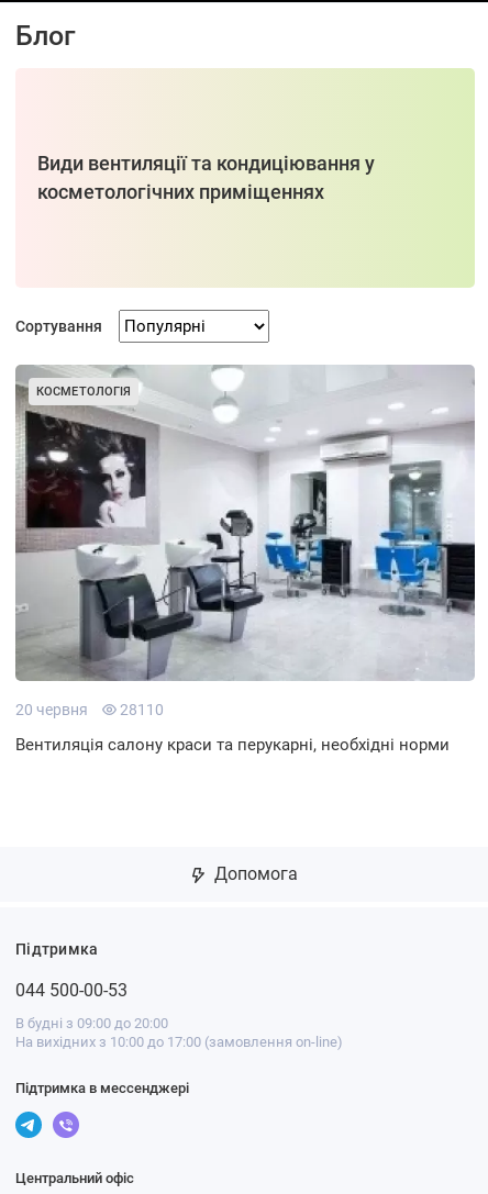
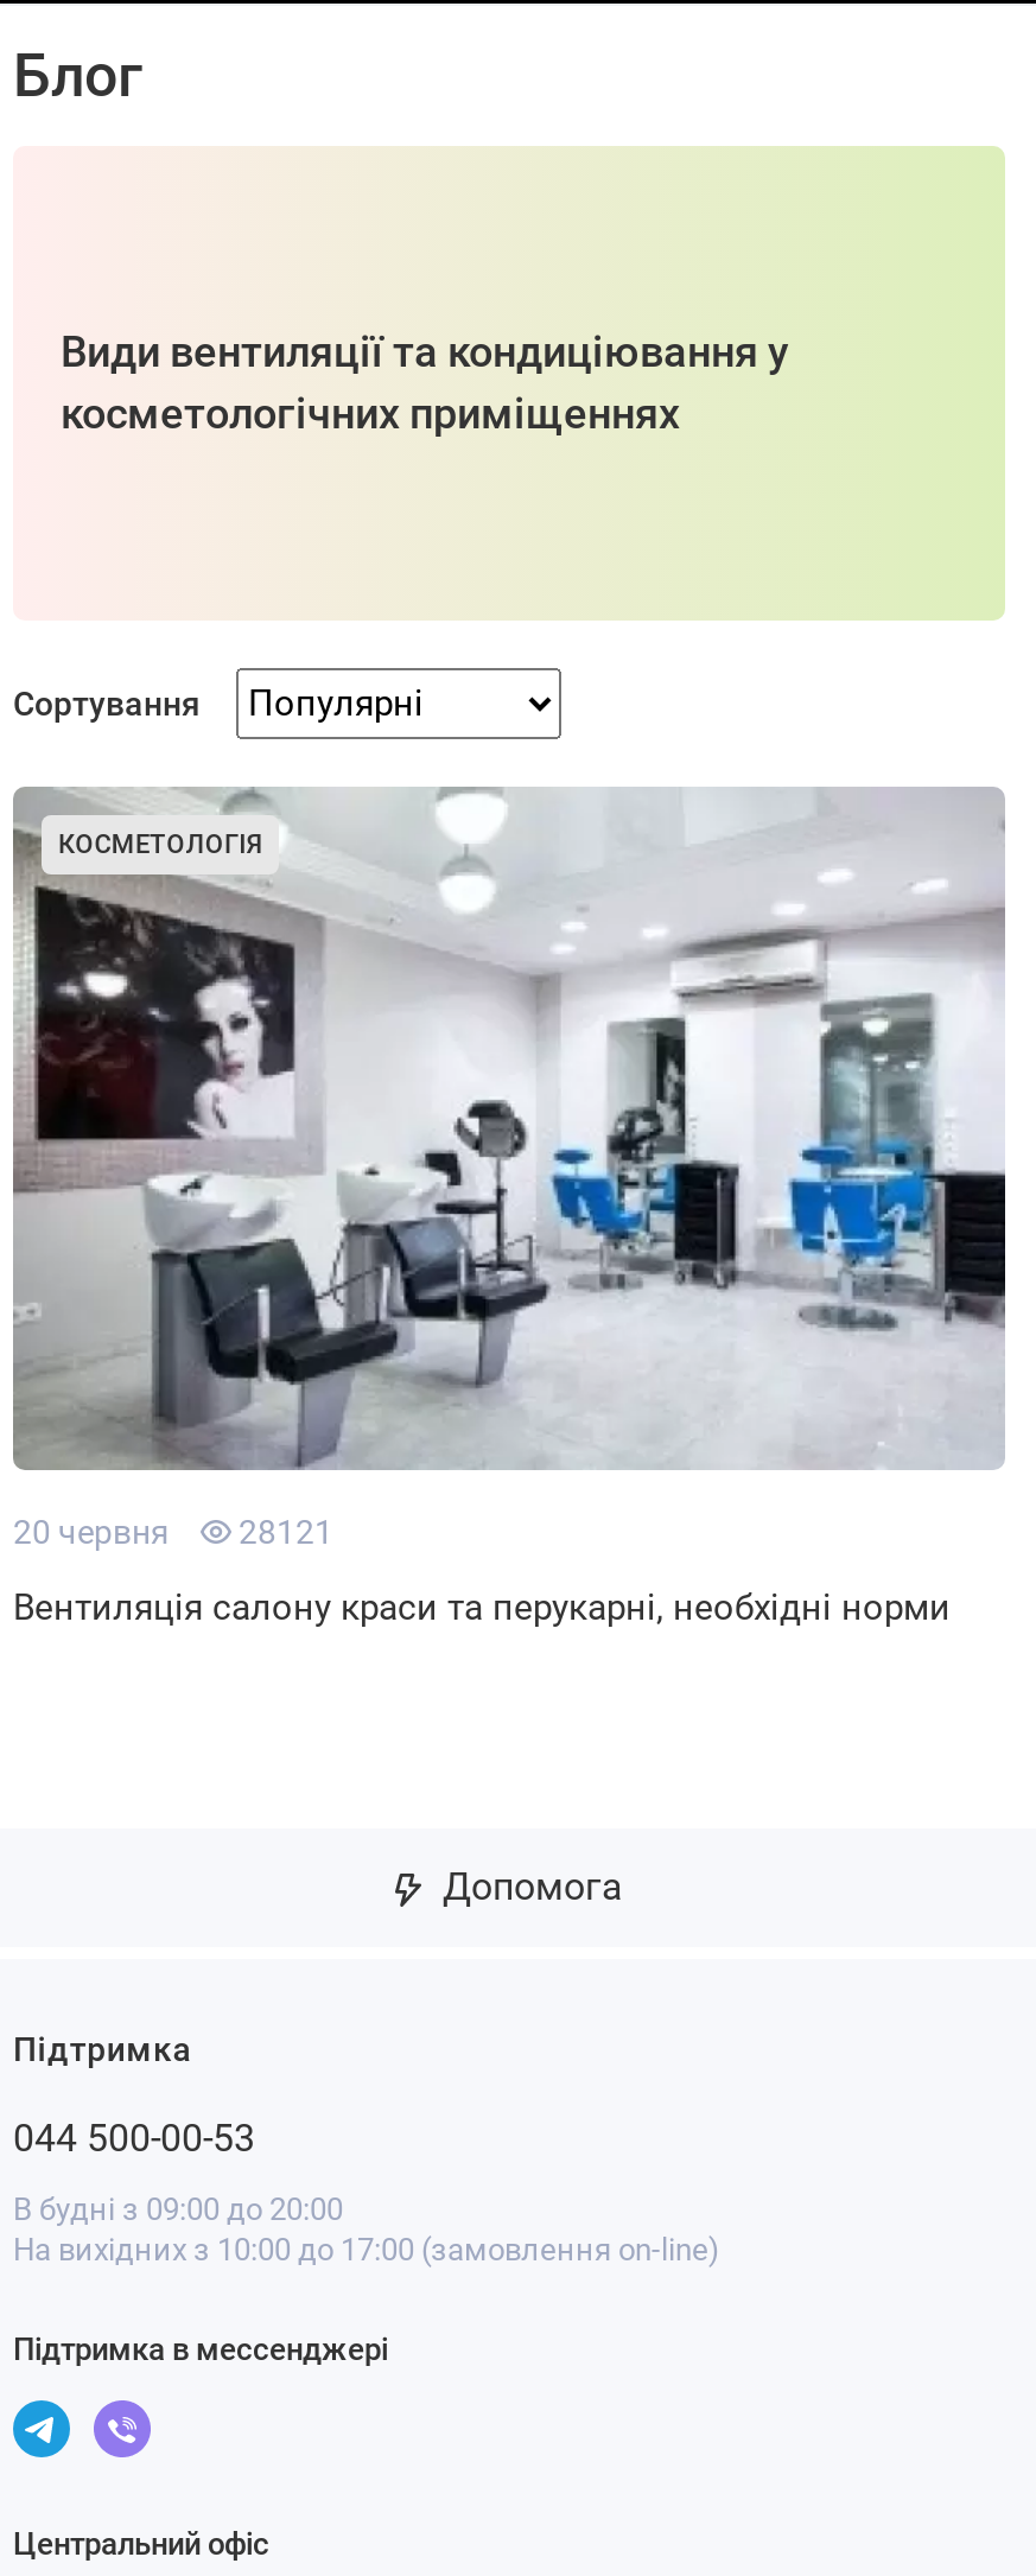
[15,701,164,718] 20 червня 28110 -> [13,1513,333,1551] 20 червня 28121

